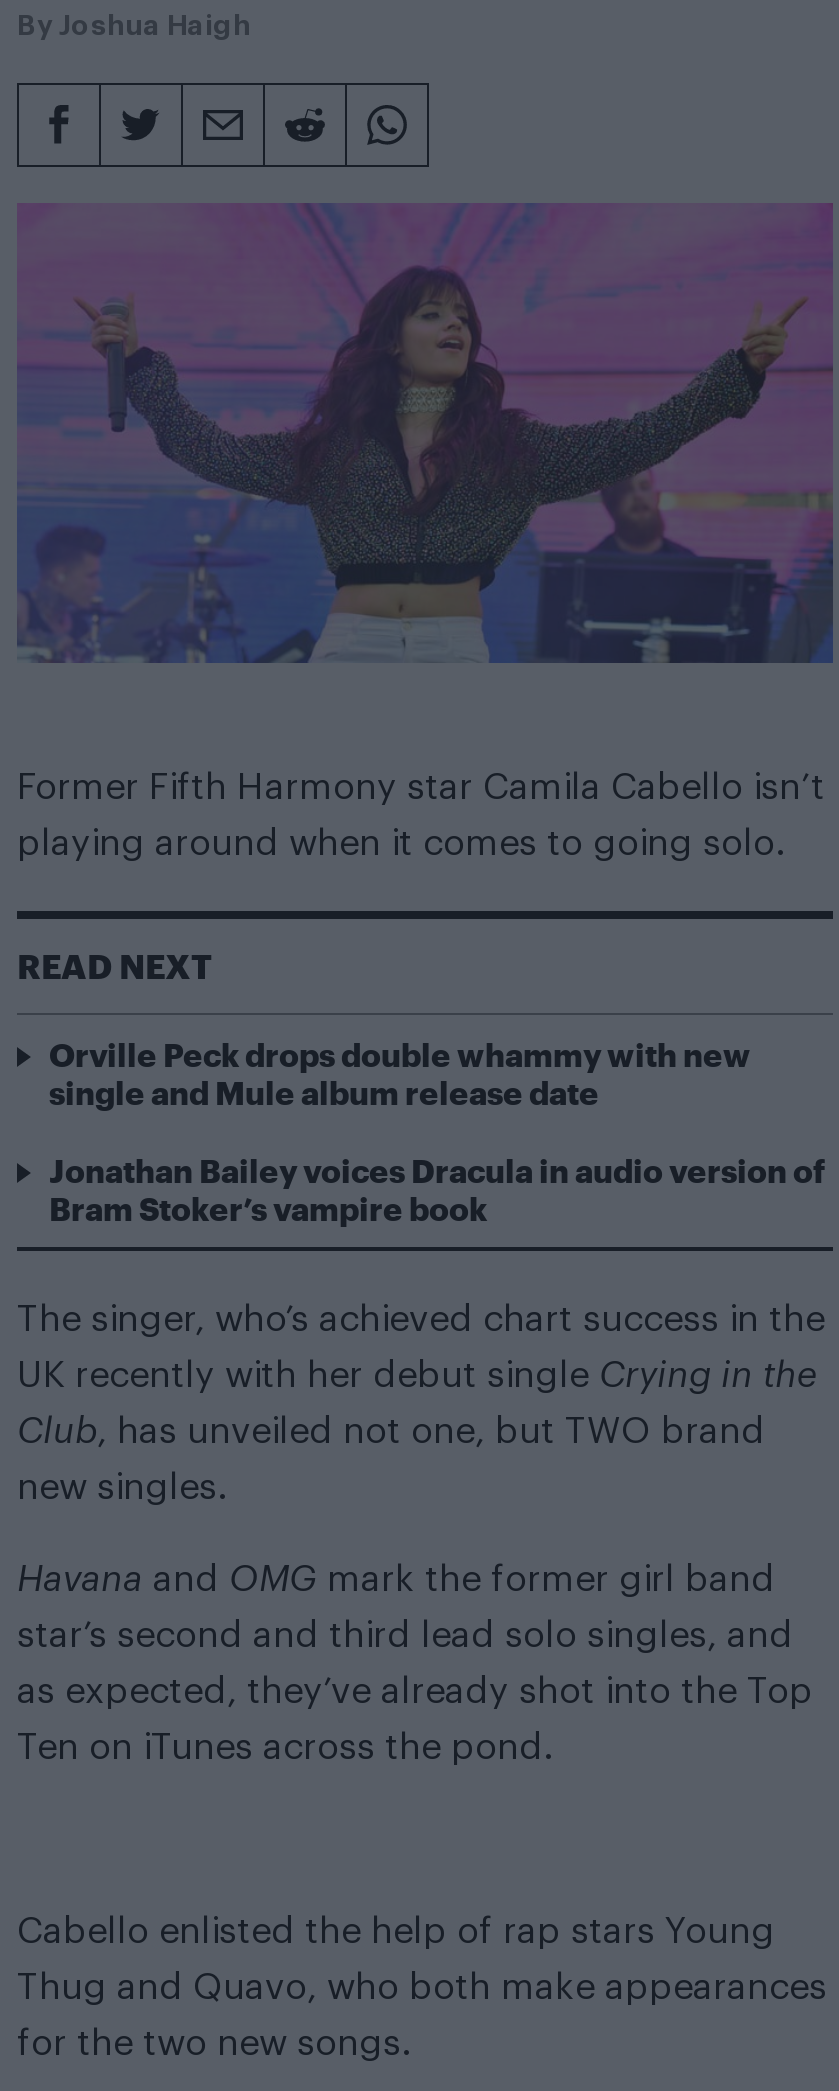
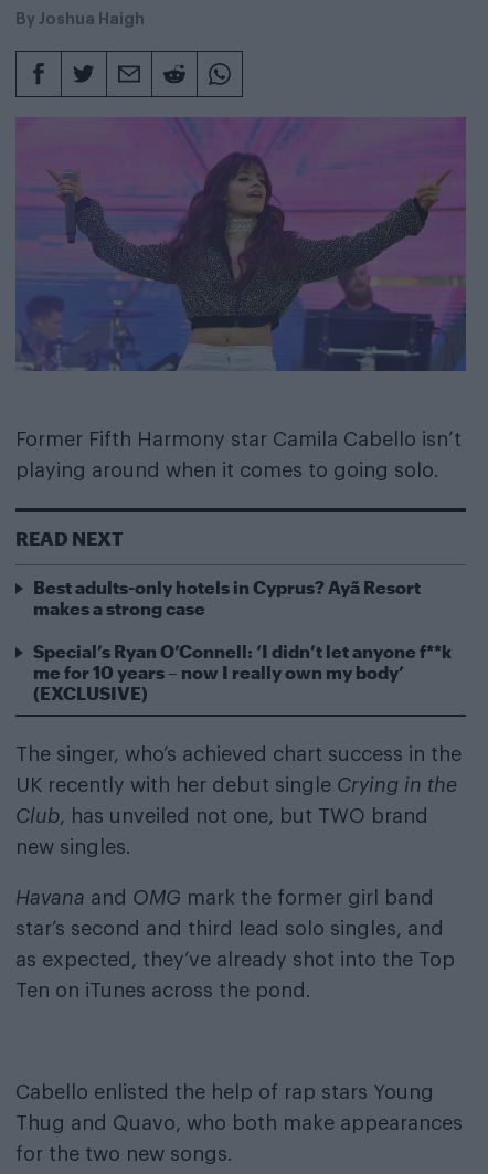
[49,1034,751,1110] Orville Peck drops double whammy with new | single and Mule album release date -> [33,576,421,618] Best adults-only hotels in Cyprus? Ayã Resort | makes a strong case
[49,1150,825,1226] Jonathan Bailey voices Dracula in audio version of | Bram Stoker’s vampire book -> [33,640,452,703] Special’s Ryan O’Connell: ‘I didn’t let anyone f**k | me for 10 years – now I really own my body’ | (EXCLUSIVE)

